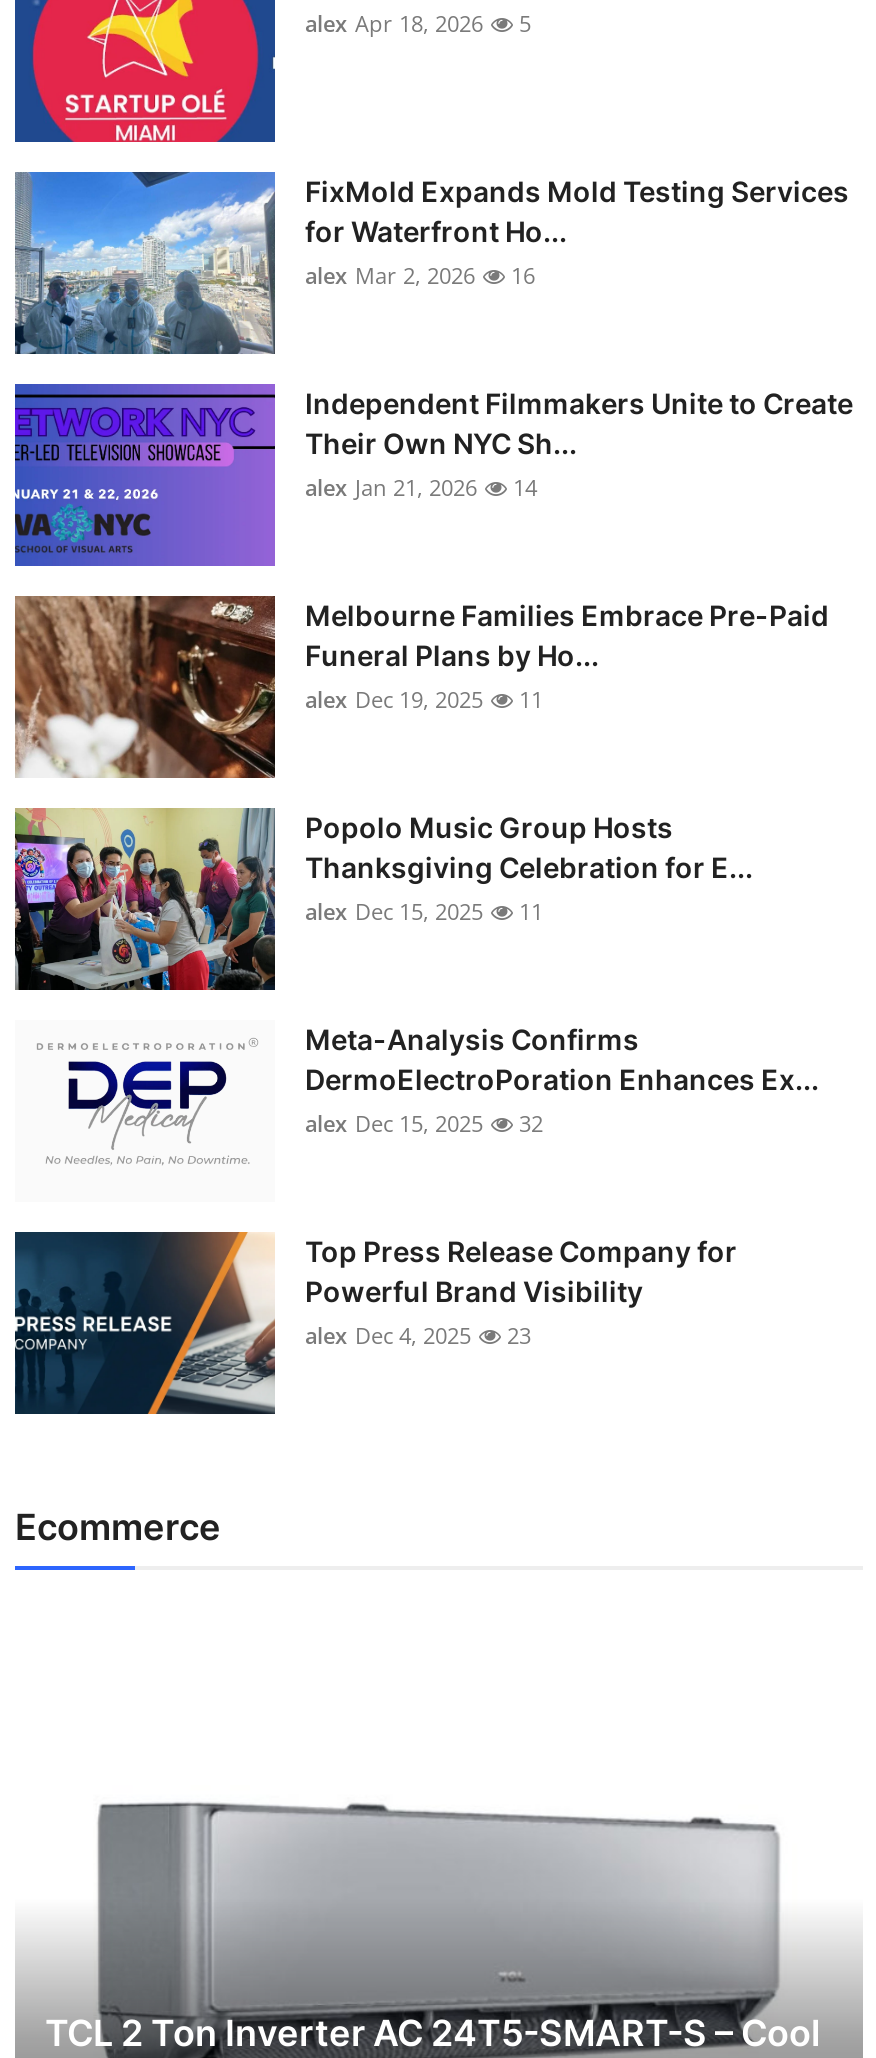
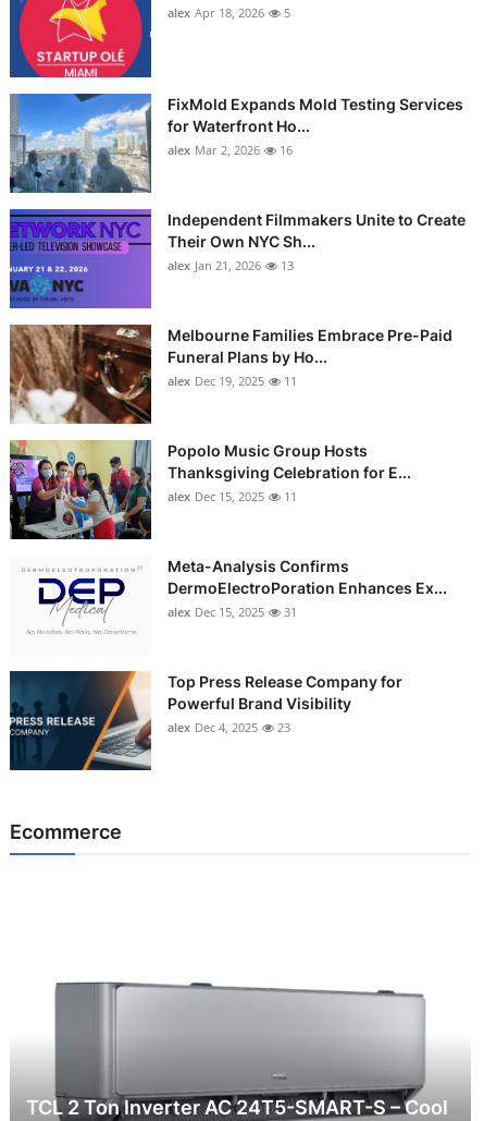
[305,472,537,502] alex Jan 21, 2026 14 -> [167,257,294,273] alex Jan 21, 2026 13
[305,1108,543,1138] alex Dec 15, 2025 32 -> [167,604,297,620] alex Dec 15, 2025 31

